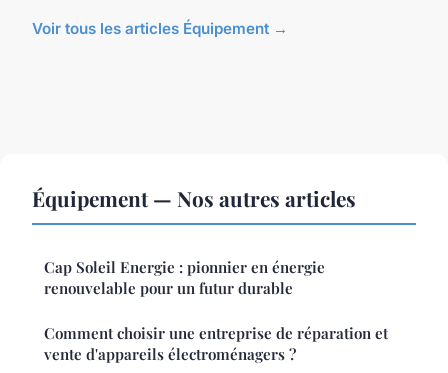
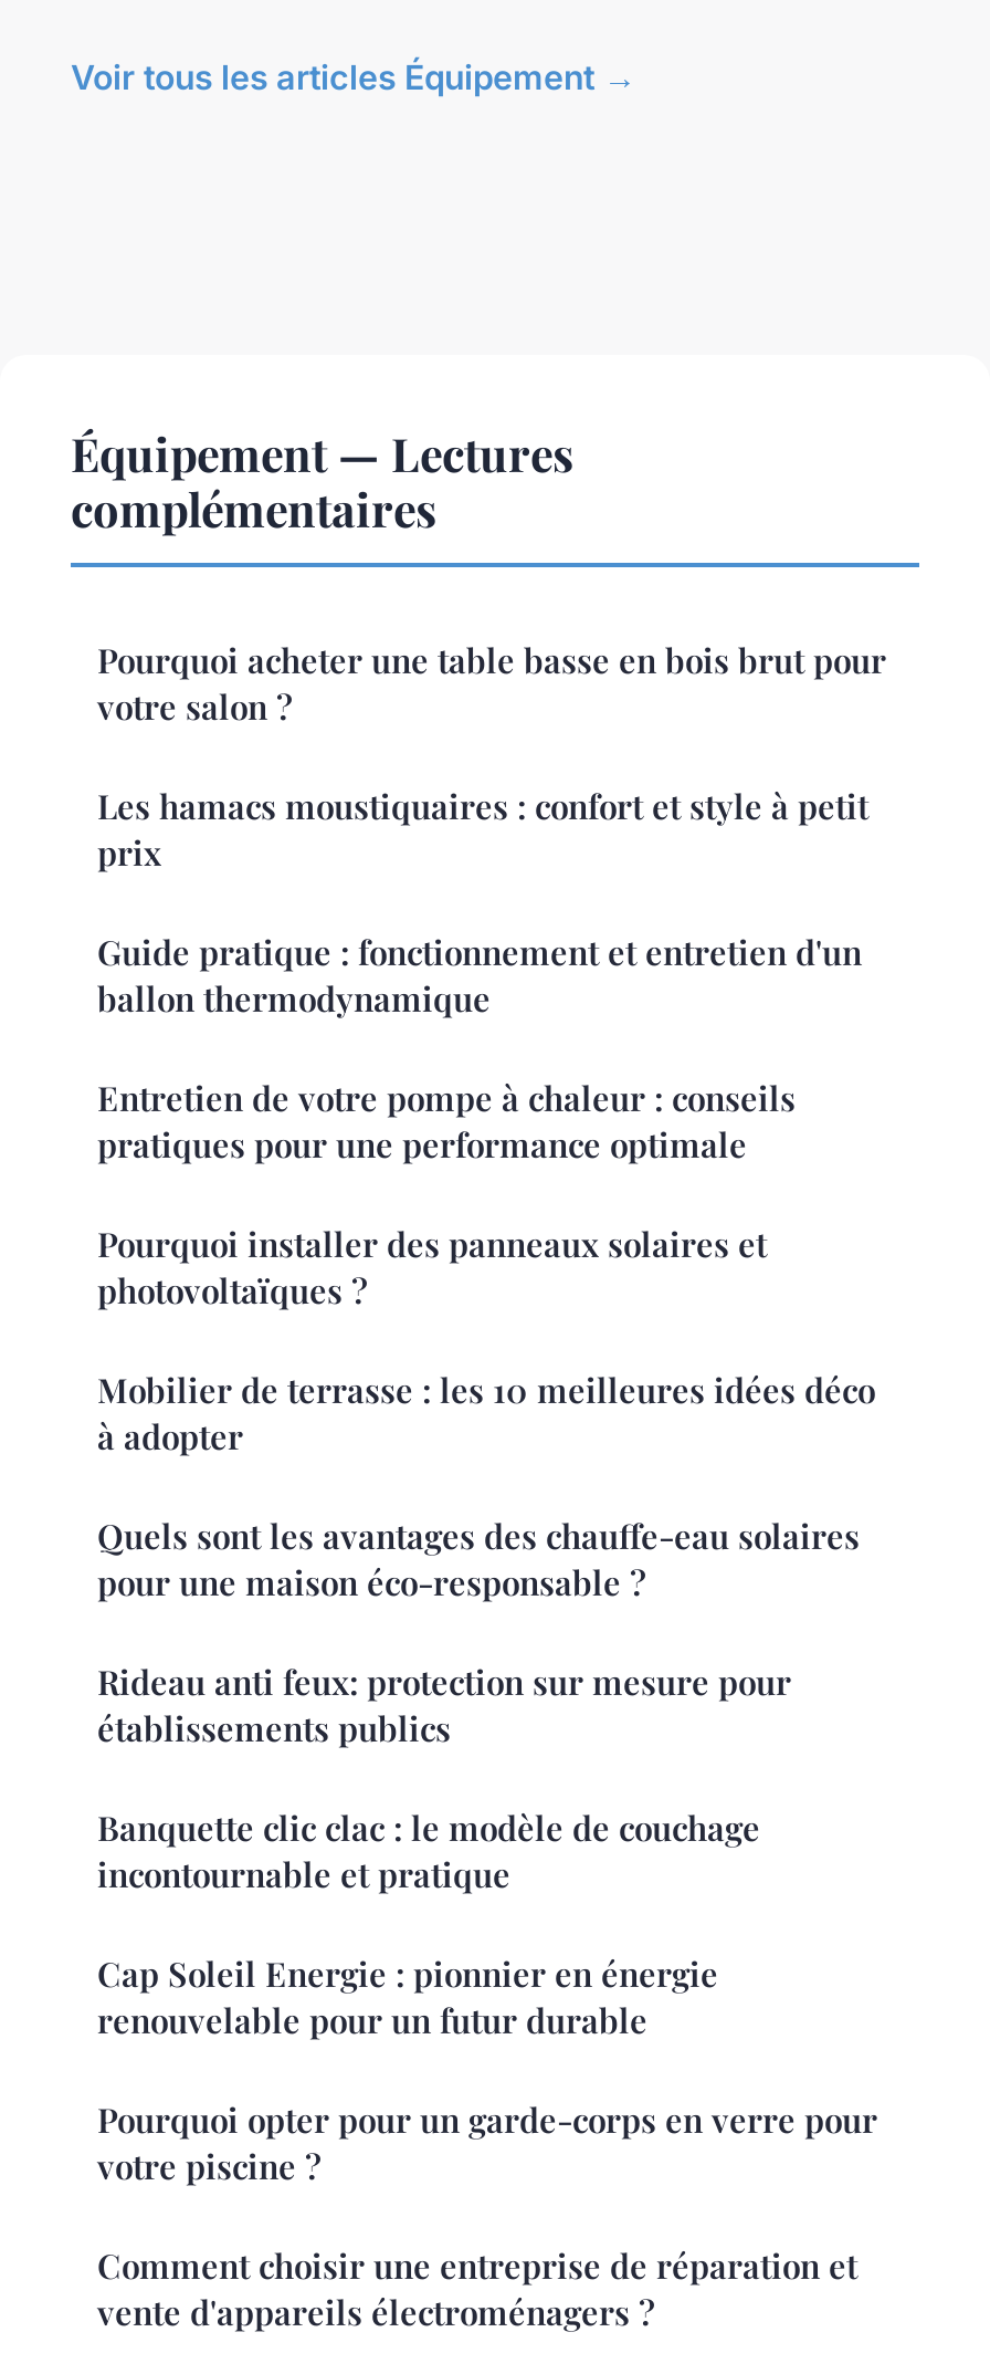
[32,184,356,212] Équipement — Nos autres articles -> [71,420,886,1895] Équipement — Lectures | complémentaires | Pourquoi acheter une table basse en bois brut pour | votre salon ? | Les hamacs moustiquaires : confort et style à petit | prix | Guide pratique : fonctionnement et entretien d'un | ballon thermodynamique | Entretien de votre pompe à chaleur : conseils | pratiques pour une performance optimale | Pourquoi installer des panneaux solaires et | photovoltaïques ? | Mobilier de terrasse : les 10 meilleures idées déco | à adopter | Quels sont les avantages des chauffe-eau solaires | pour une maison éco-responsable ? | Rideau anti feux: protection sur mesure pour | établissements publics | Banquette clic clac : le modèle de couchage | incontournable et pratique
none -> [97,2097,877,2187] Pourquoi opter pour un garde-corps en verre pour | votre piscine ?

